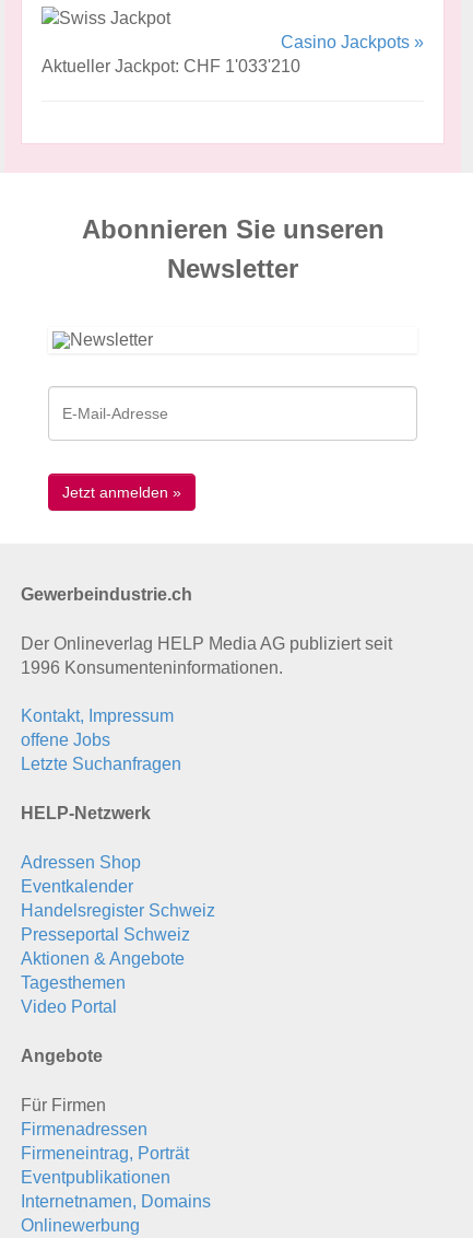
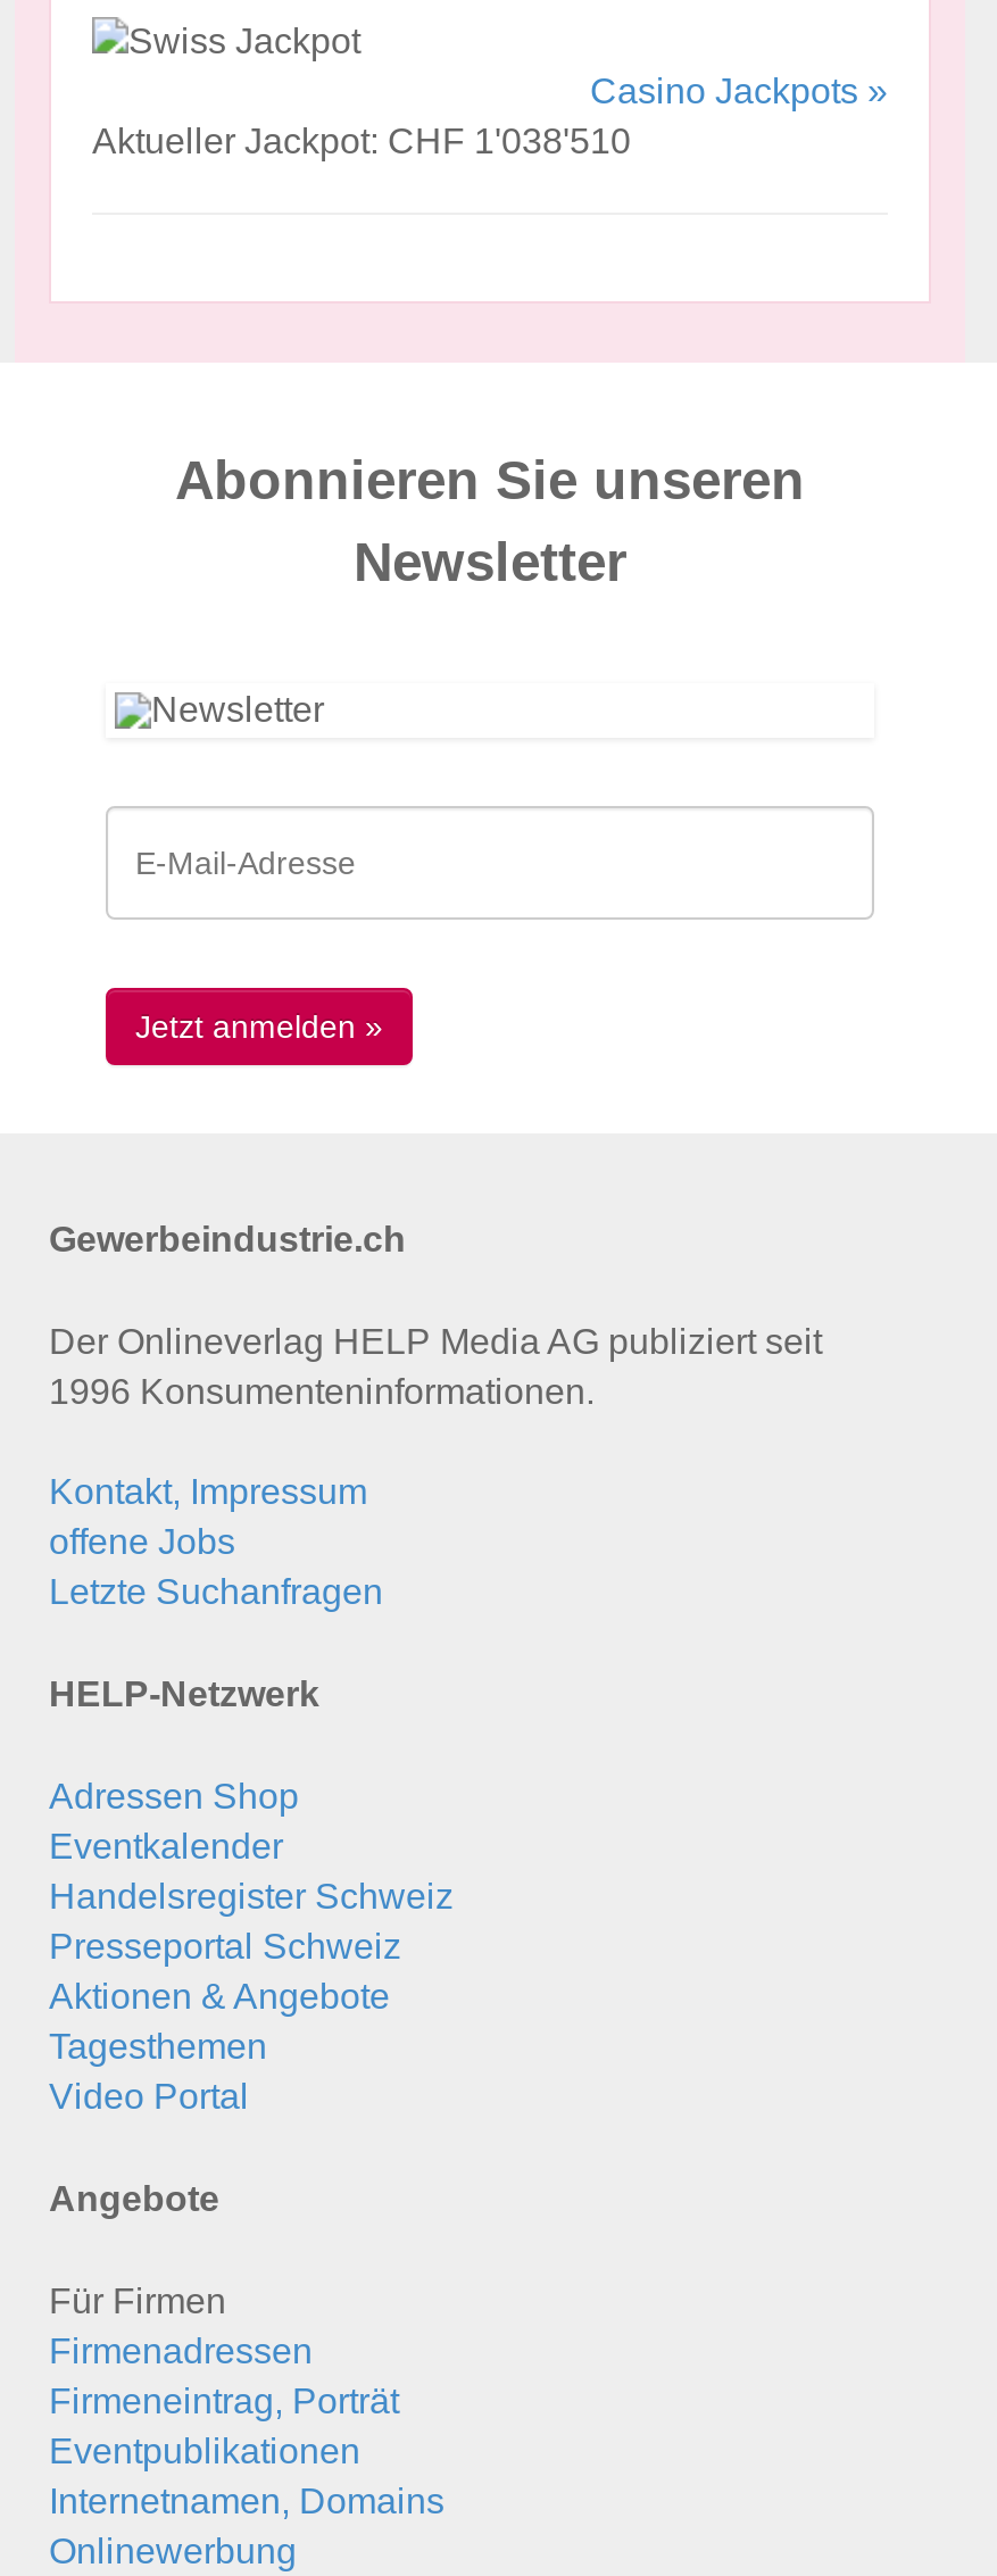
[42,57,300,76] Aktueller Jackpot: CHF 1'033'210 -> [92,121,631,160] Aktueller Jackpot: CHF 1'038'510

